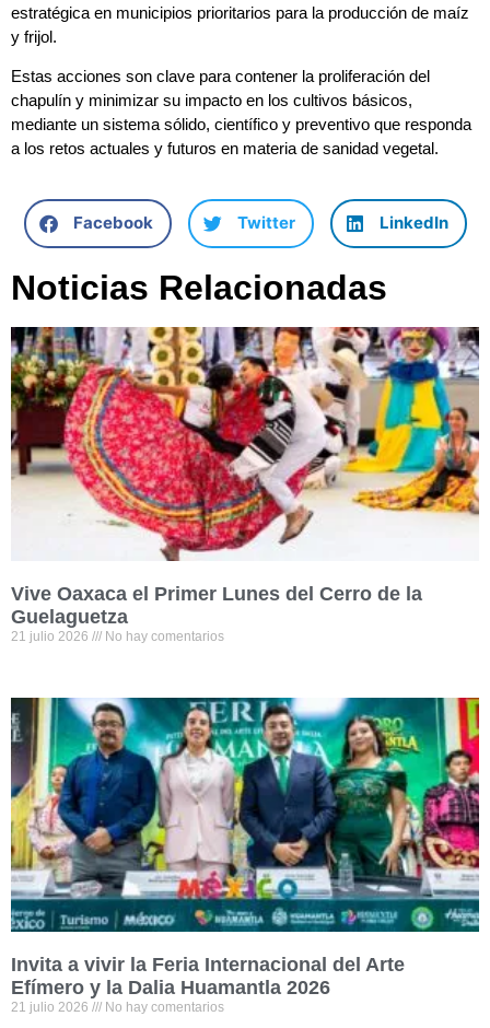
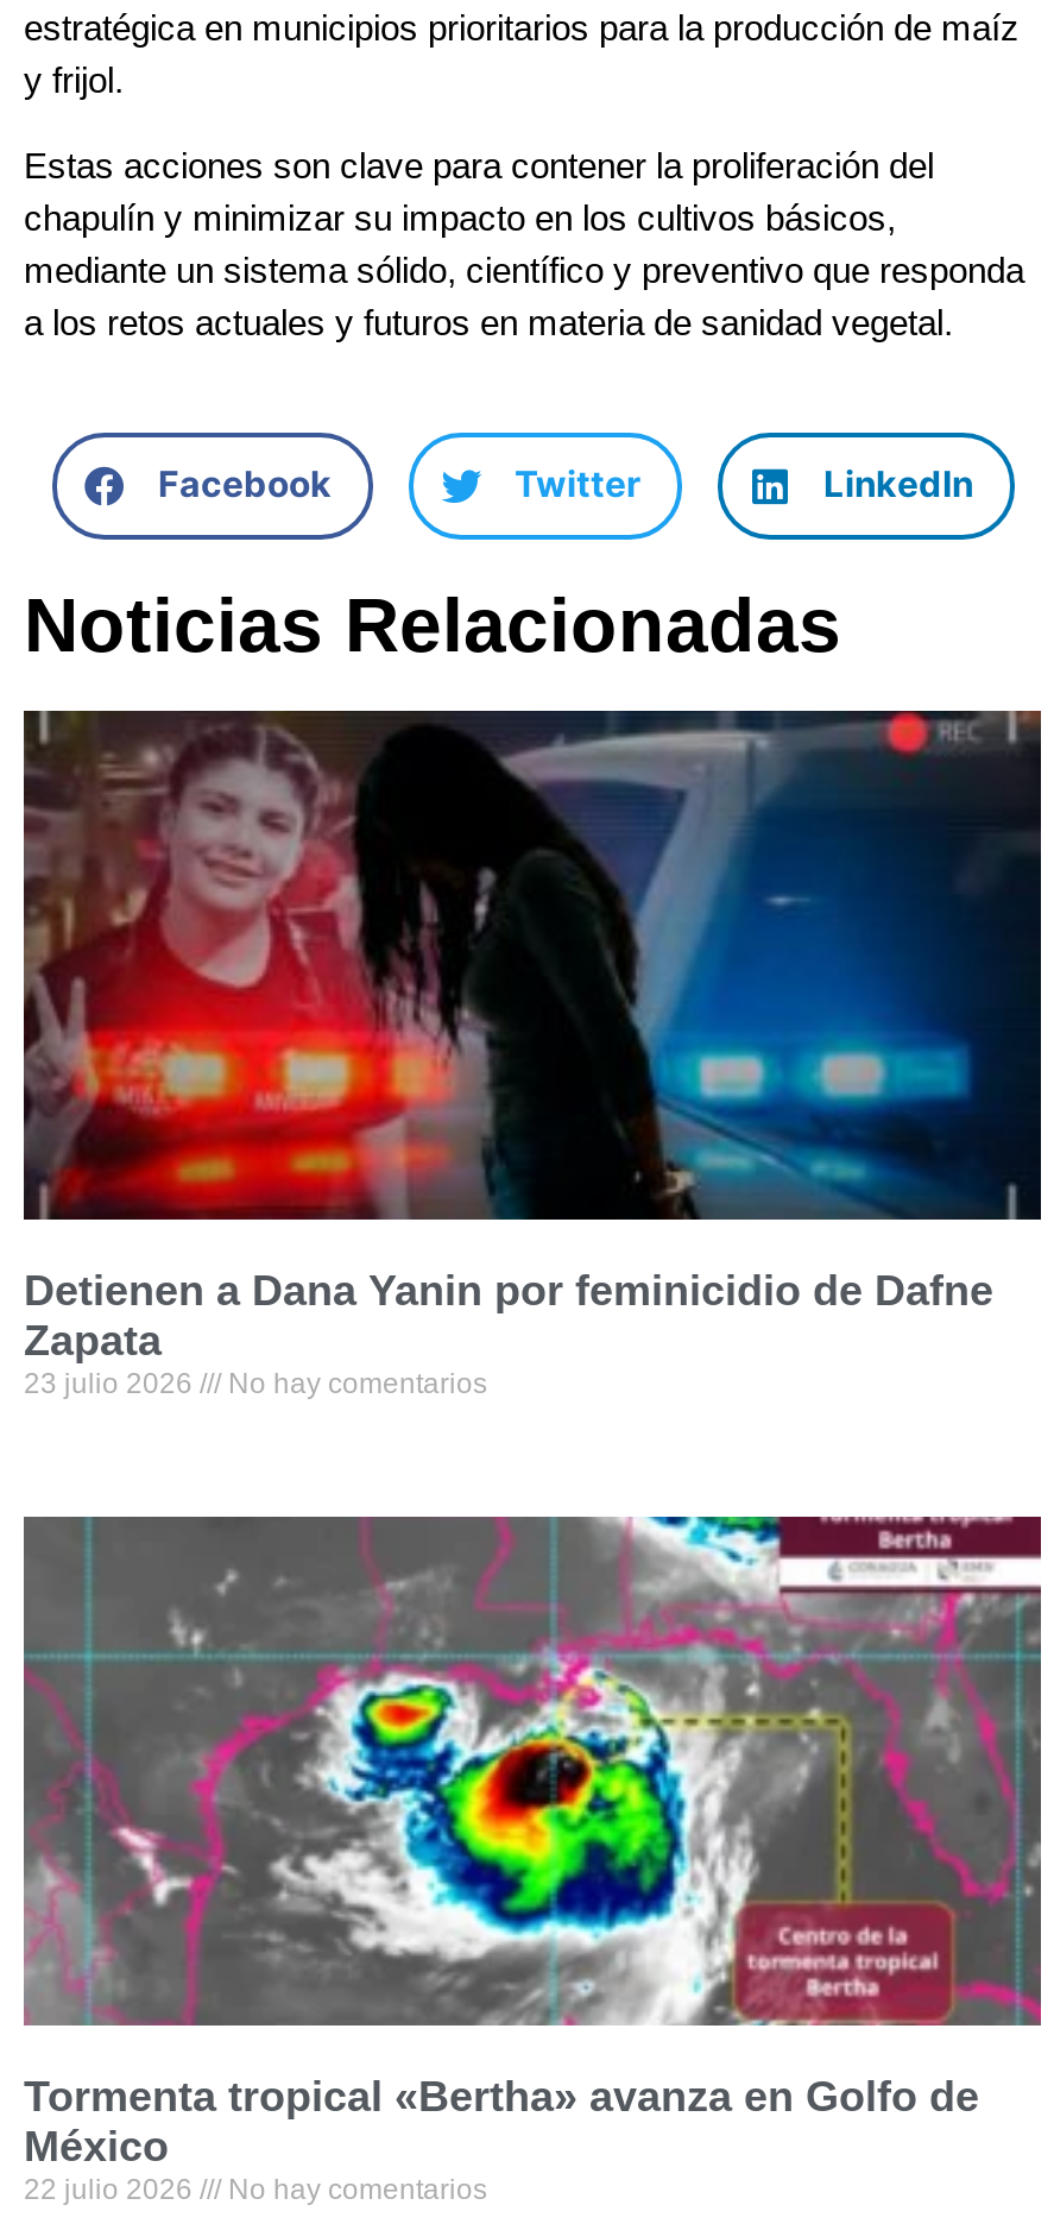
[10,326,480,644] [image] | Vive Oaxaca el Primer Lunes del Cerro de la | Guelaguetza | 21 julio 2026 -> [21,708,1043,1400] [image] | Detienen a Dana Yanin por feminicidio de Dafne | Zapata | 23 julio 2026
[10,697,480,1015] [image] | Invita a vivir la Feria Internacional del Arte | Efímero y la Dalia Huamantla 2026 | 21 julio 2026 -> [21,1514,1043,2205] [image] | Tormenta tropical «Bertha» avanza en Golfo de | México | 22 julio 2026

